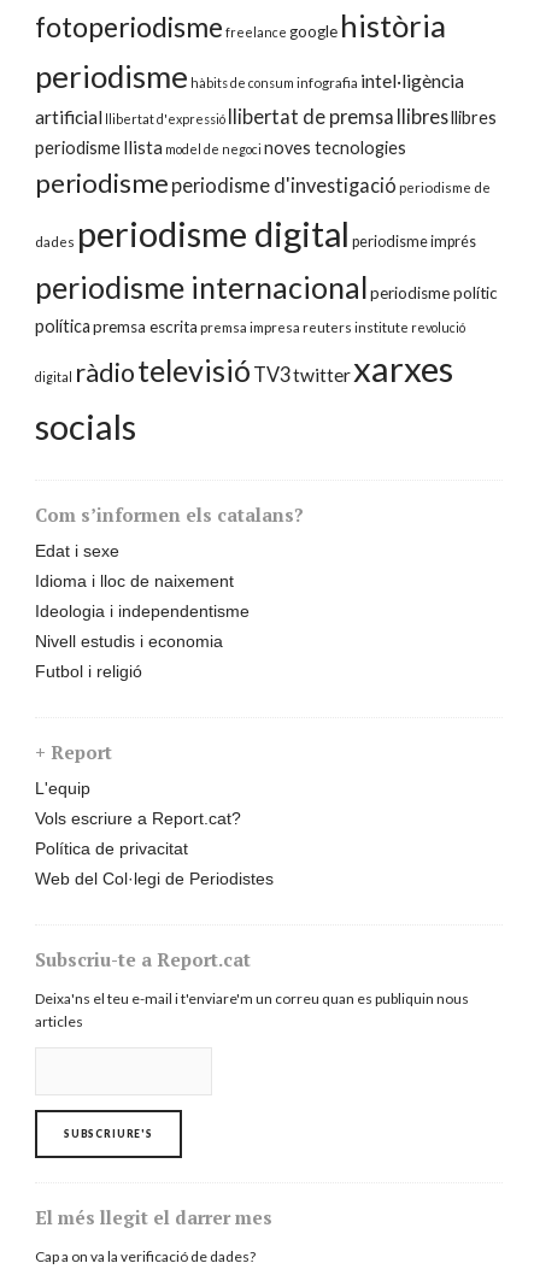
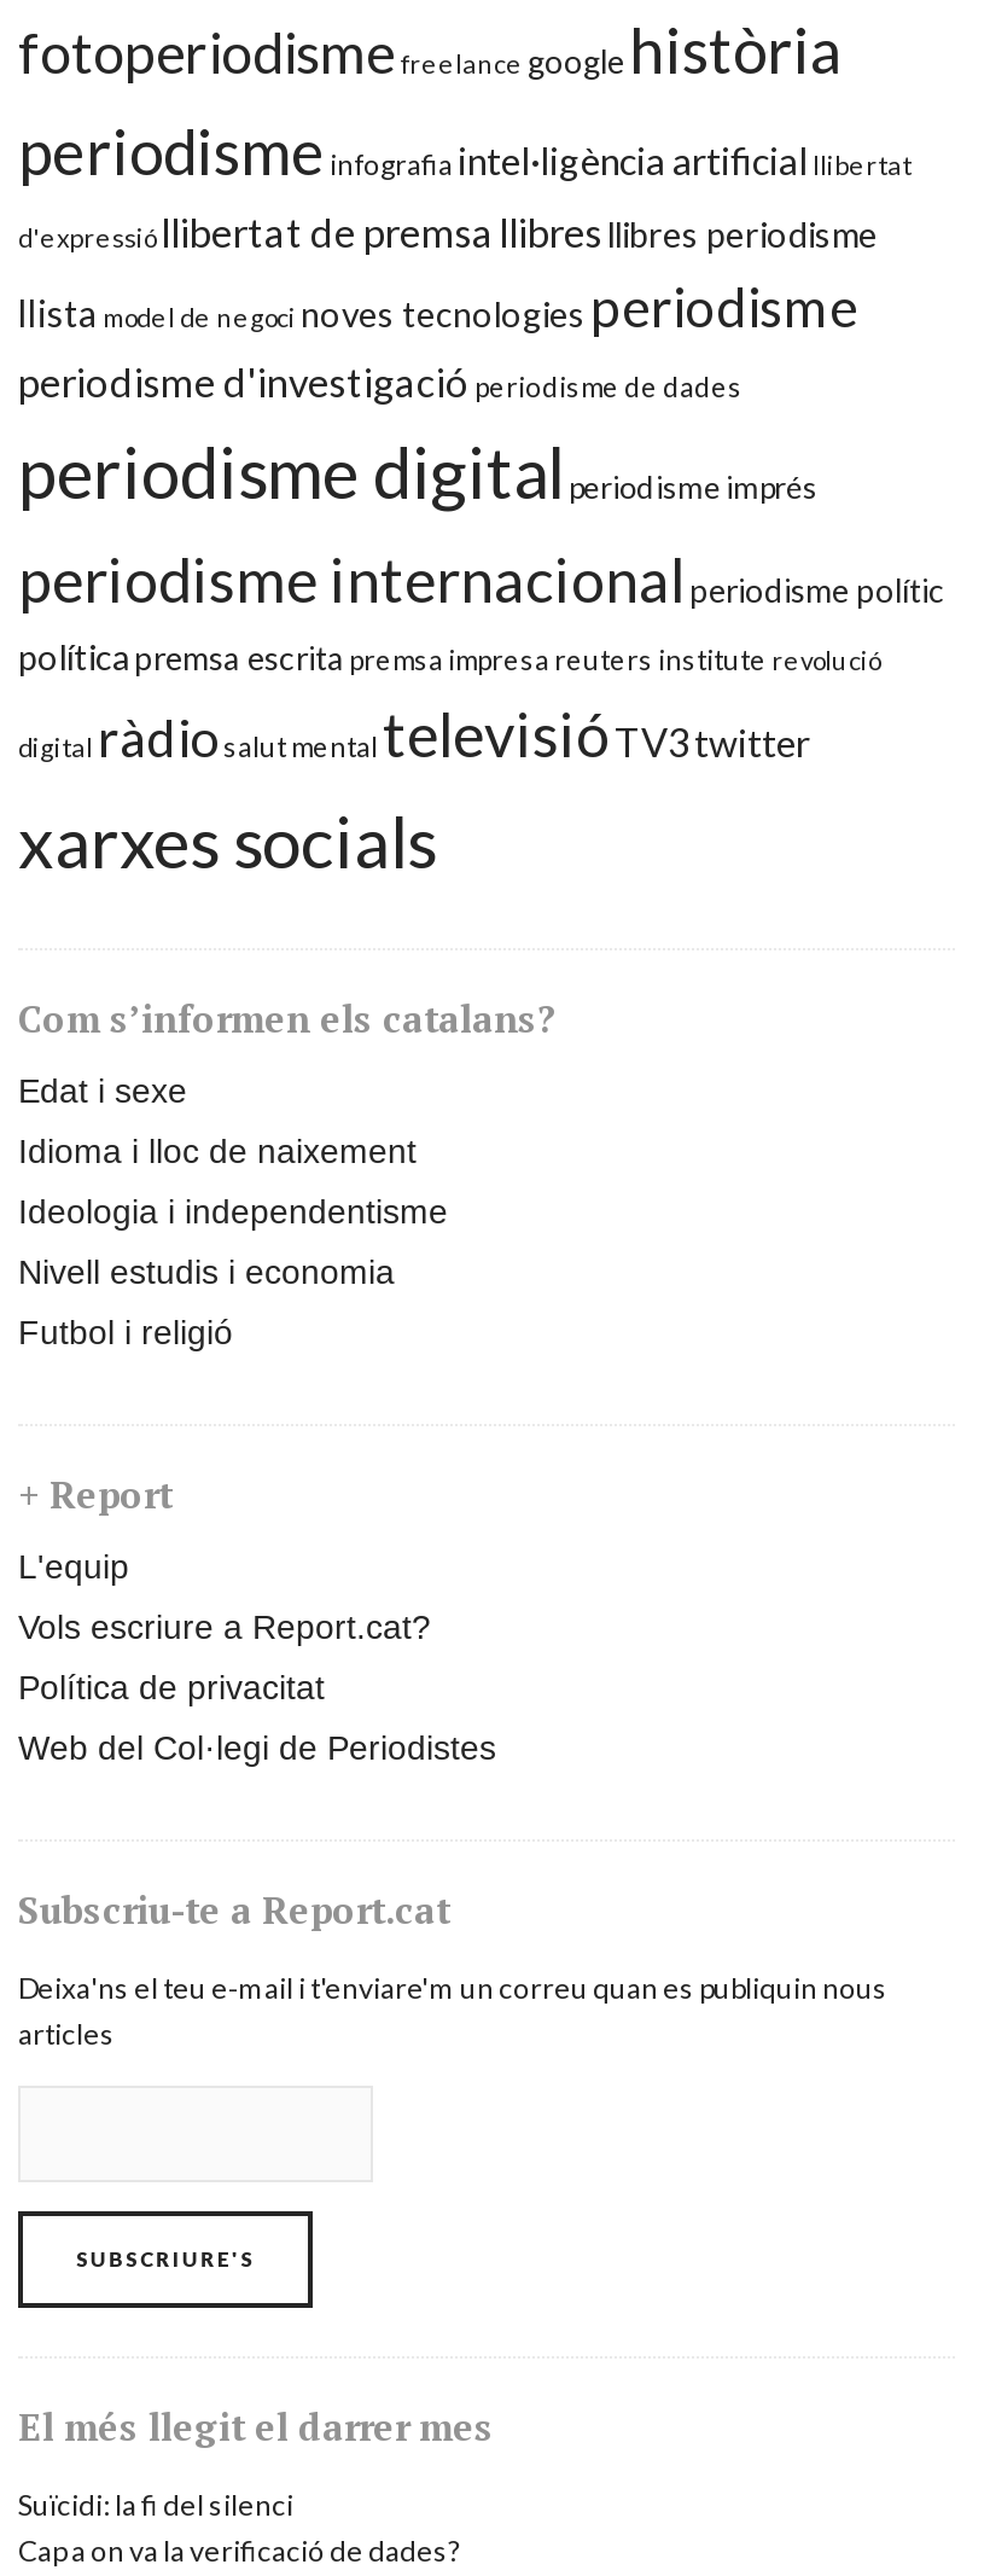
[35,57,497,255] periodisme hàbits de consum infografia intel·ligència | artificial llibertat d'expressió llibertat de premsa llibres llibres | periodisme llista model de negoci noves tecnologies | periodisme periodisme d'investigació periodisme de | dades periodisme digital periodisme imprés -> [18,113,912,514] periodisme infografia intel·ligència artificial llibertat | d'expressió llibertat de premsa llibres llibres periodisme | llista model de negoci noves tecnologies periodisme | periodisme d'investigació periodisme de dades | periodisme digital periodisme imprés
[35,347,453,447] digital ràdio televisió TV3 twitter xarxes | socials -> [18,698,810,884] digital ràdio salut mental televisió TV3 twitter | xarxes socials
none -> [18,2488,293,2524] Suïcidi: la fi del silenci

